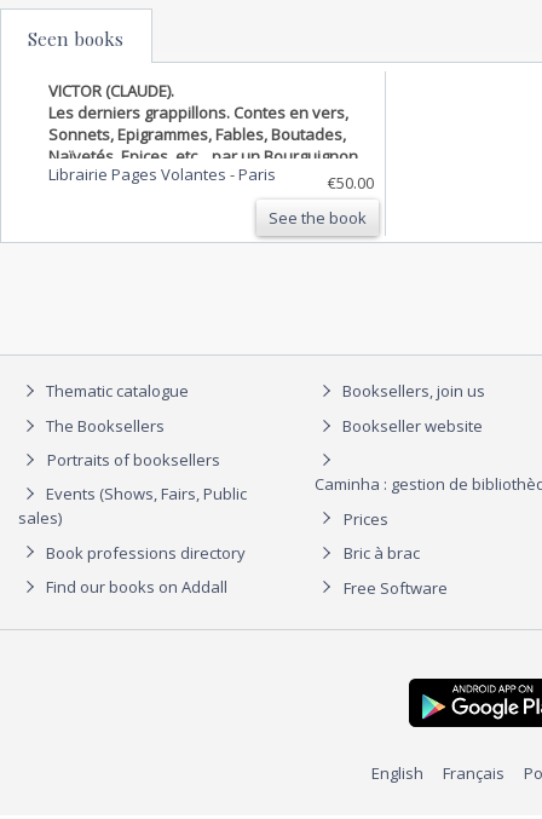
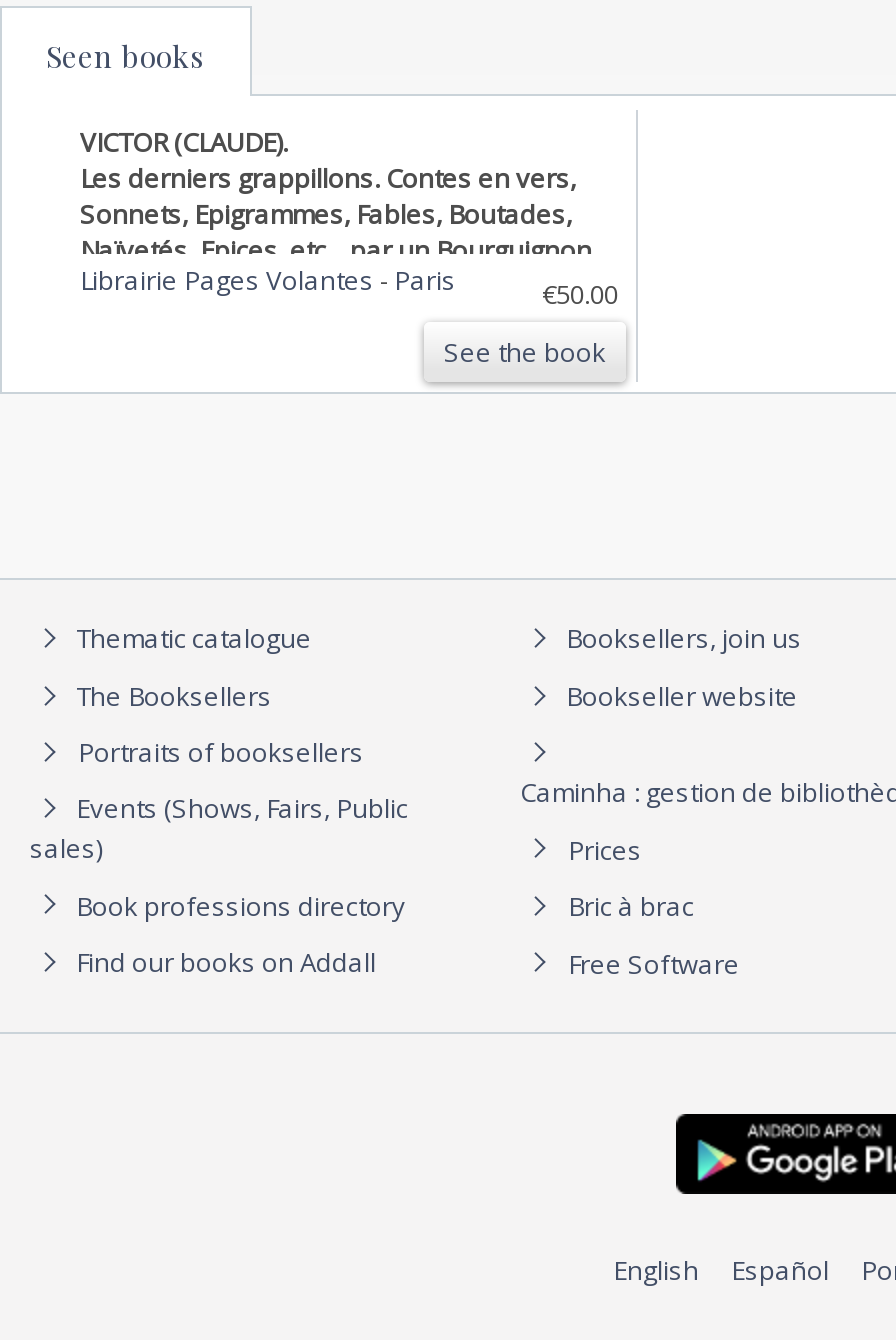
[442,762,504,784] Français -> [731,1251,829,1287] Español

